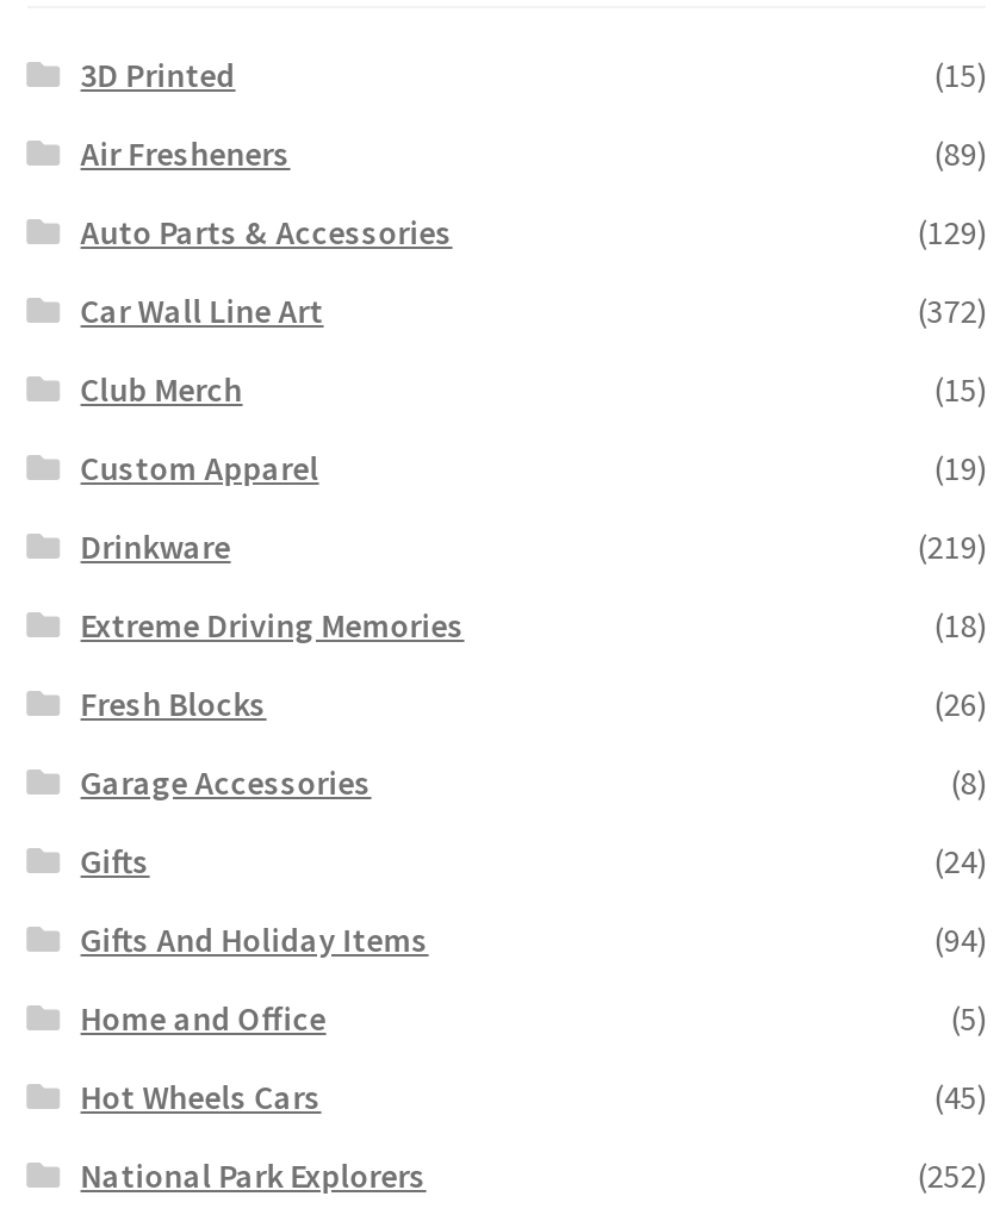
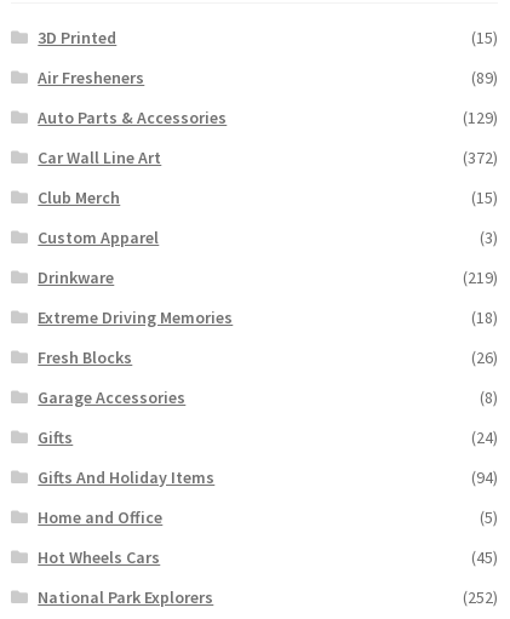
[934,448,987,491] (19) -> [480,227,498,249] (3)

